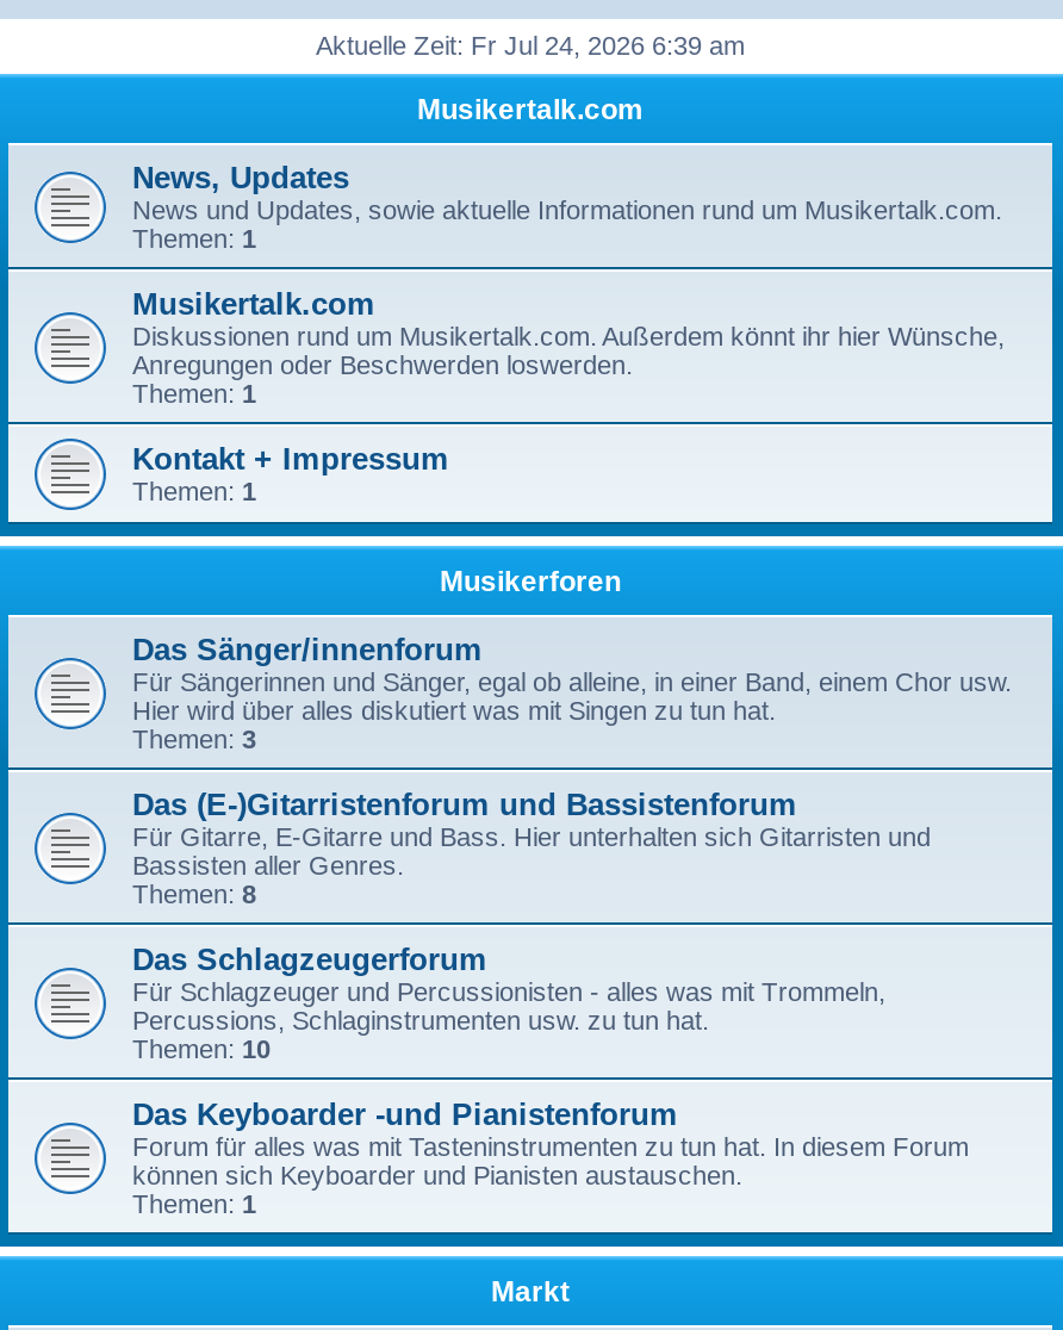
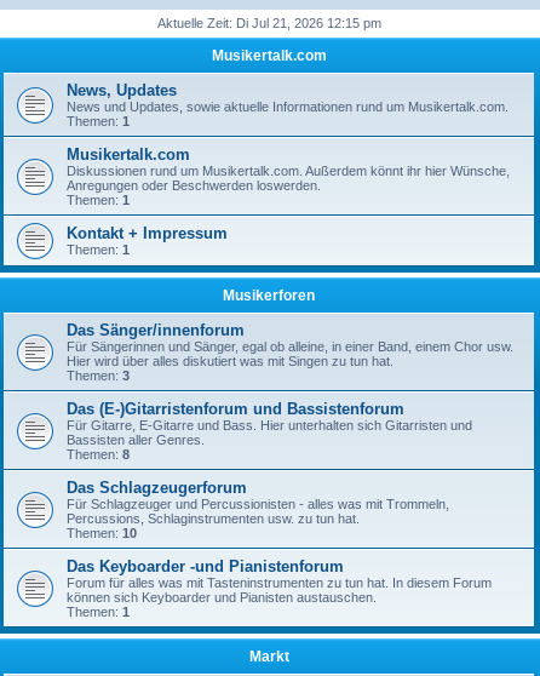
[316,31,745,60] Aktuelle Zeit: Fr Jul 24, 2026 6:39 am -> [157,16,381,30] Aktuelle Zeit: Di Jul 21, 2026 12:15 pm

